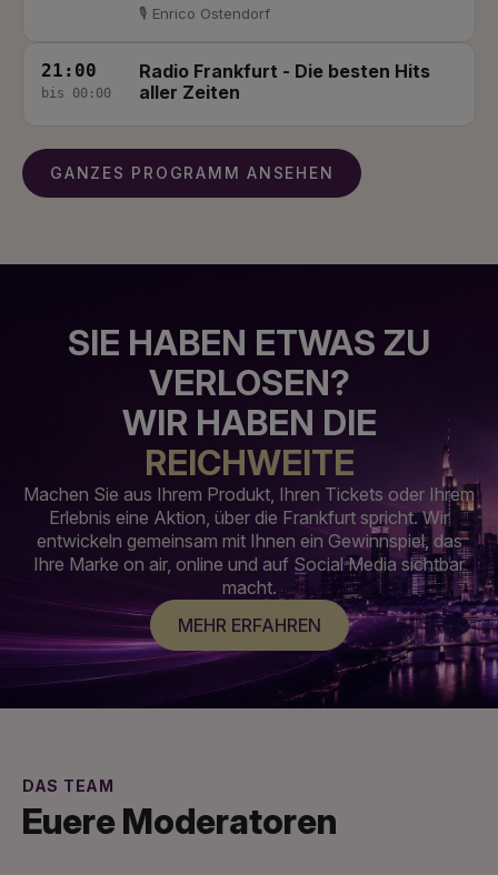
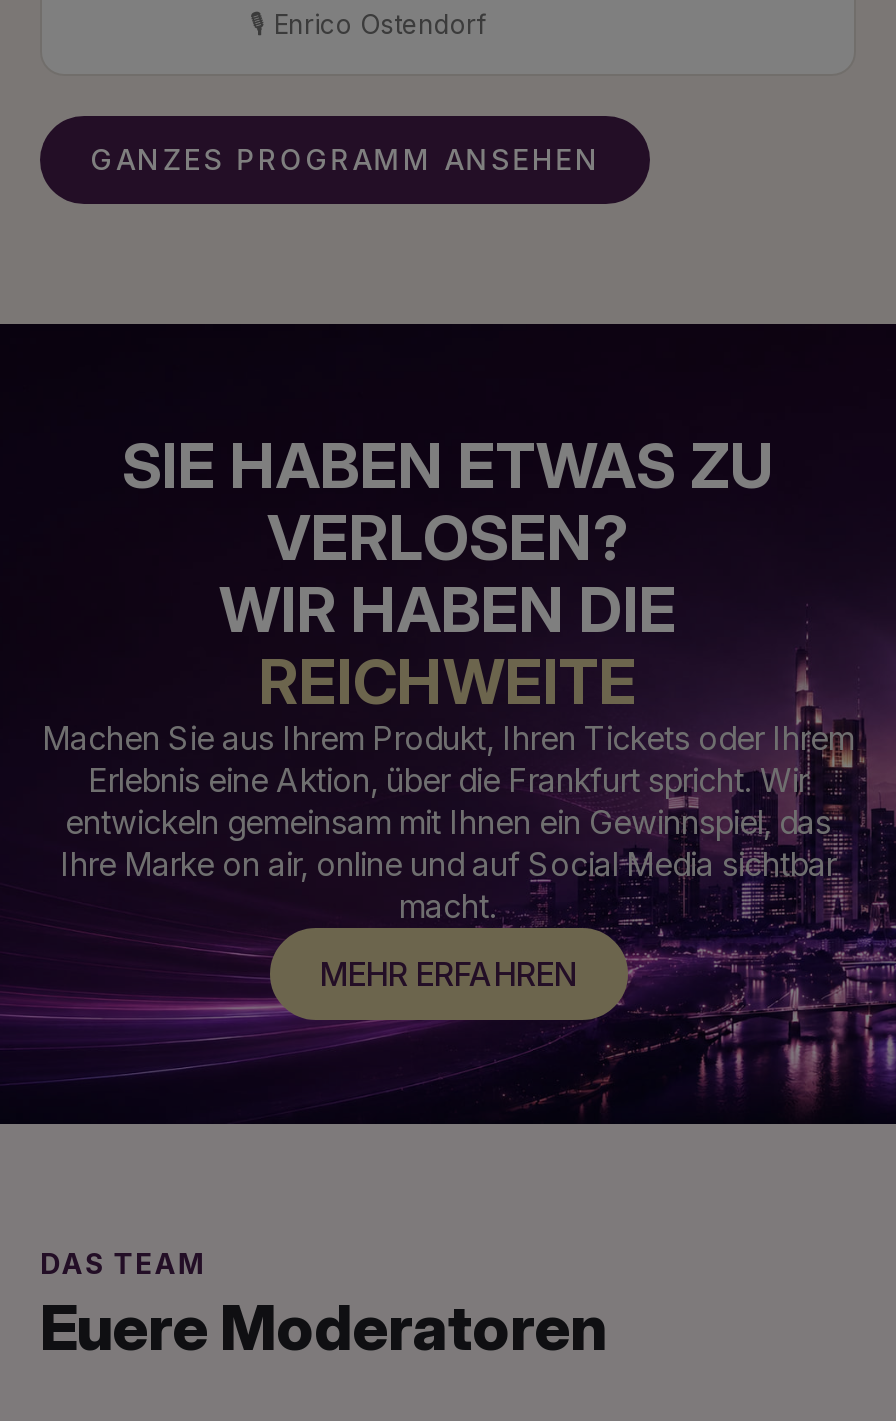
[41,60,111,101] 21:00 | bis 00:00 -> none
[139,60,430,103] Radio Frankfurt - Die besten Hits | aller Zeiten -> none

